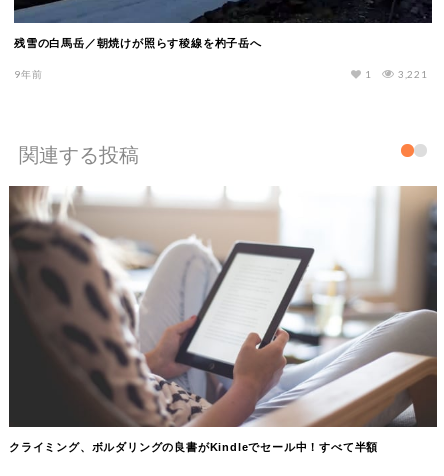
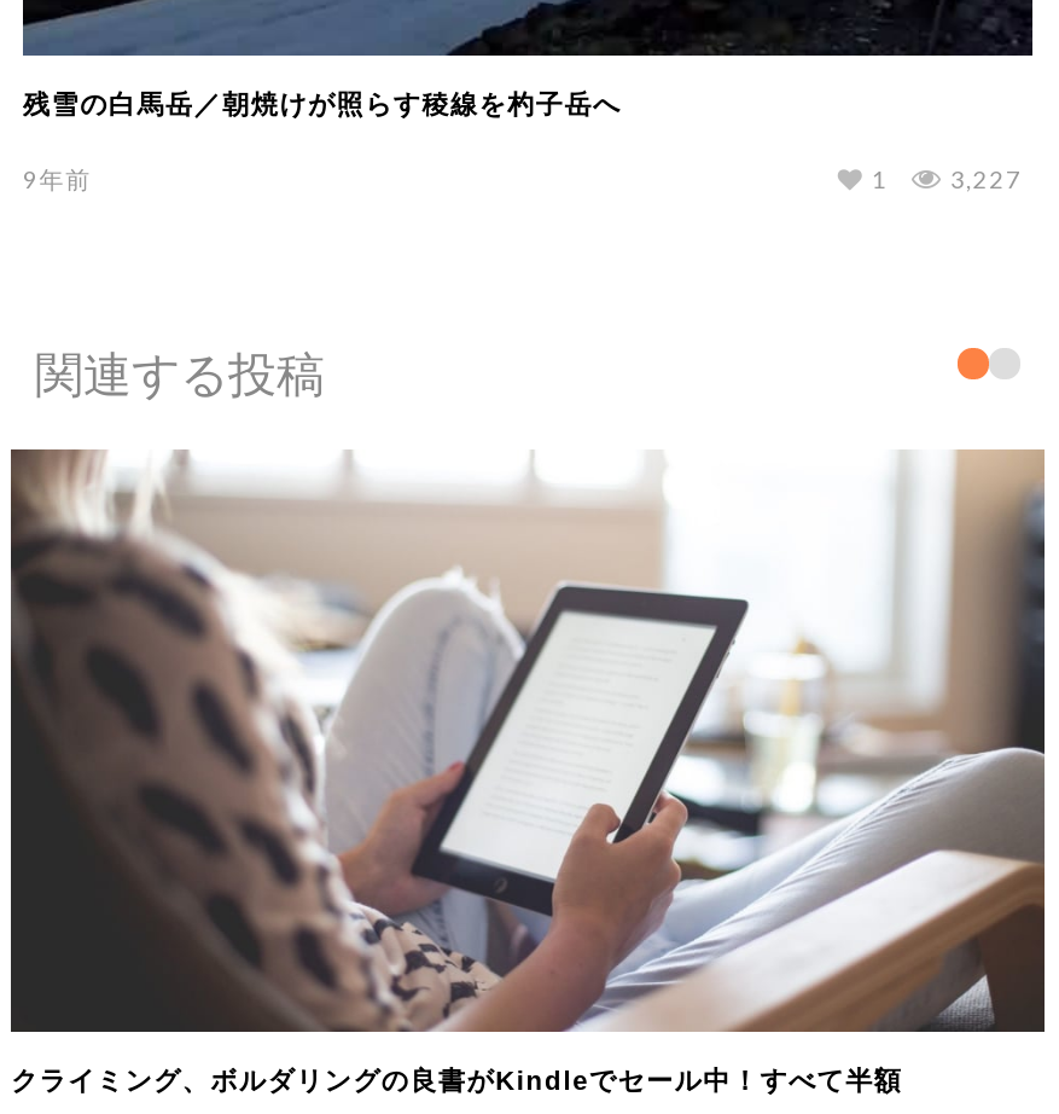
[398,68,428,80] 3,221 -> [950,165,1022,194] 3,227

